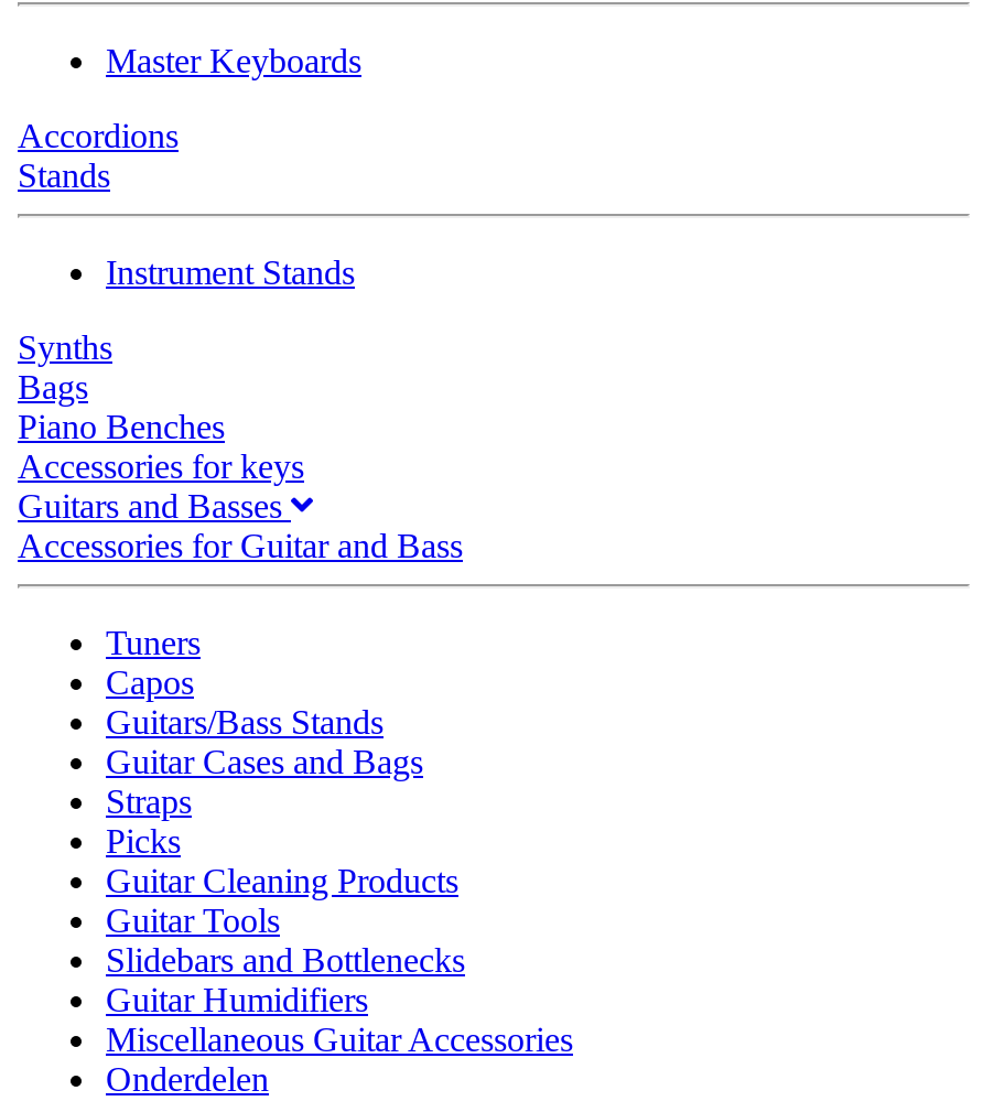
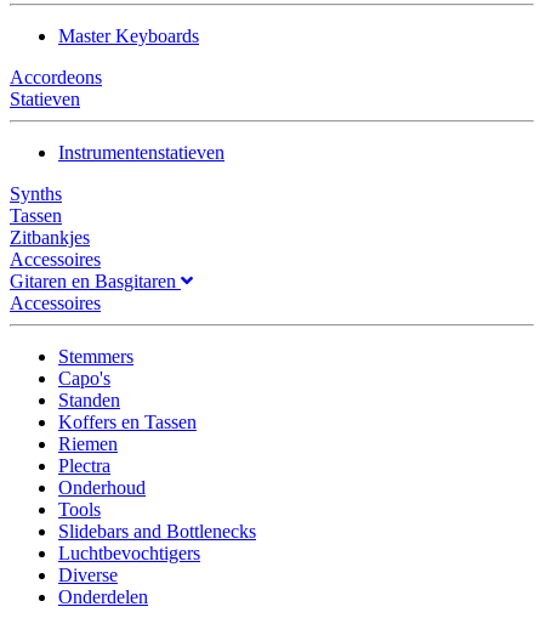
[18,117,179,194] Accordions | Stands -> [10,67,102,109] Accordeons | Statieven
[106,253,355,291] Instrument Stands -> [58,142,224,163] Instrumentenstatieven
[18,368,463,564] Bags | Piano Benches | Accessories for keys | Guitars and Basses | Accessories for Guitar and Bass -> [10,205,181,313] Tassen | Zitbankjes | Accessoires | Gitaren en Basgitaren | Accessoires
[106,624,458,939] Tuners | Capos | Guitars/Bass Stands | Guitar Cases and Bags | Straps | Picks | Guitar Cleaning Products | Guitar Tools -> [58,346,197,520] Stemmers | Capo's | Standen | Koffers en Tassen | Riemen | Plectra | Onderhoud | Tools
[106,981,573,1058] Guitar Humidifiers | Miscellaneous Guitar Accessories -> [58,543,200,585] Luchtbevochtigers | Diverse

